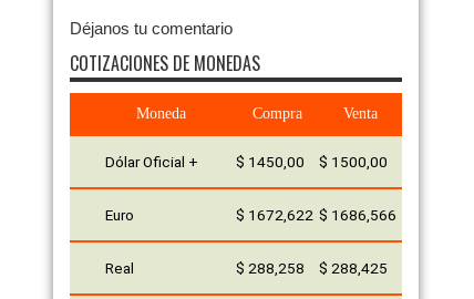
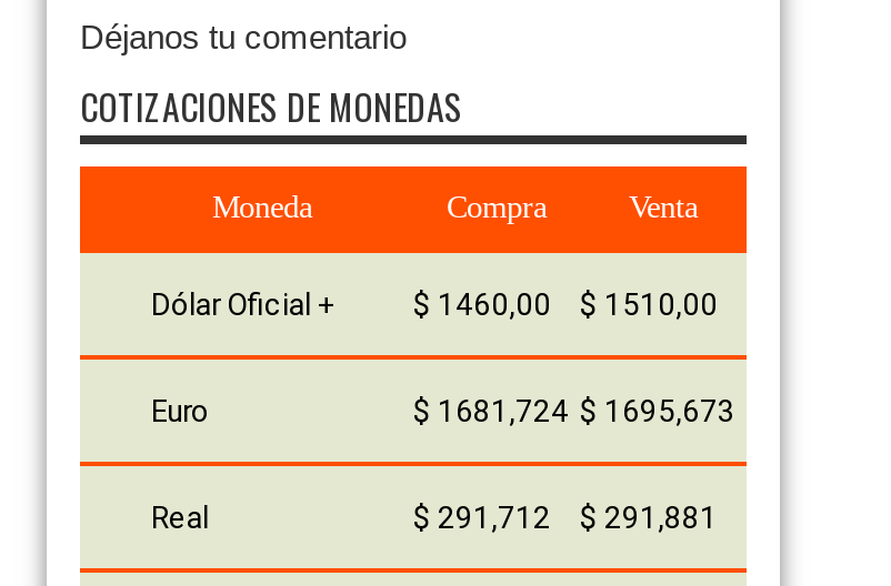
[236,153,305,171] $ 1450,00 -> [413,286,551,322] $ 1460,00
[319,153,388,171] $ 1500,00 -> [580,286,718,322] $ 1510,00
[236,206,396,224] $ 1672,622 $ 1686,566 -> [413,393,735,428] $ 1681,724 $ 1695,673
[236,259,305,277] $ 288,258 -> [413,499,551,535] $ 291,712
[319,259,388,277] $ 288,425 -> [580,499,718,535] $ 291,881

